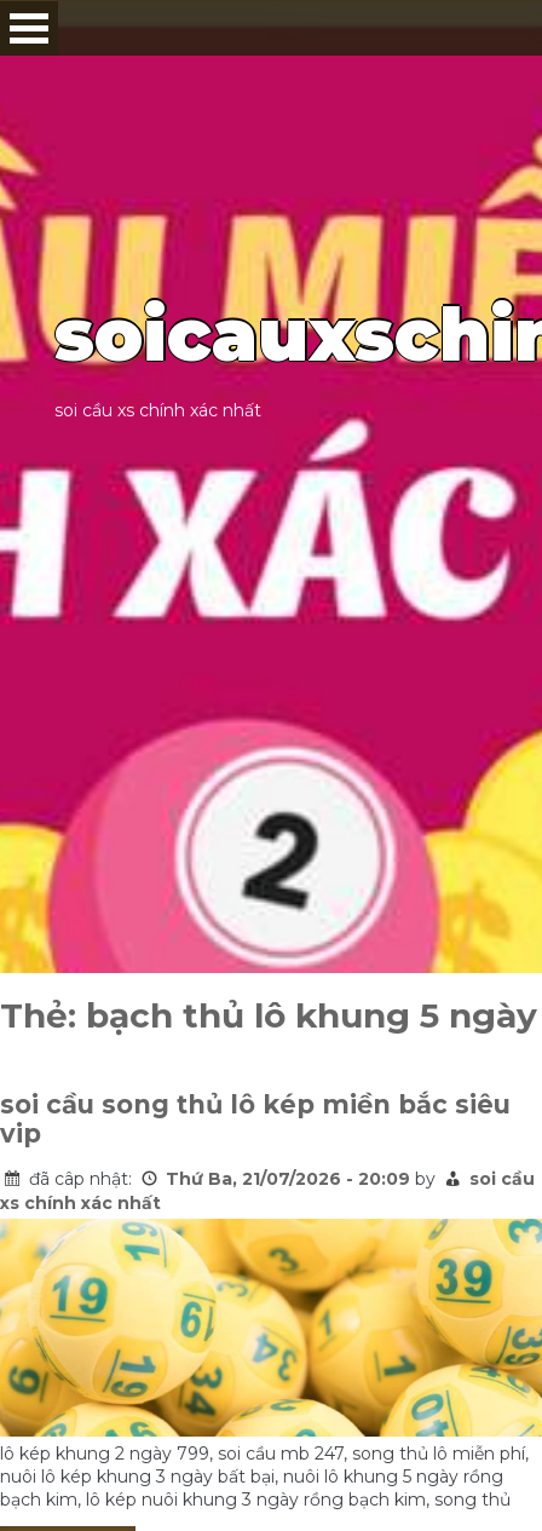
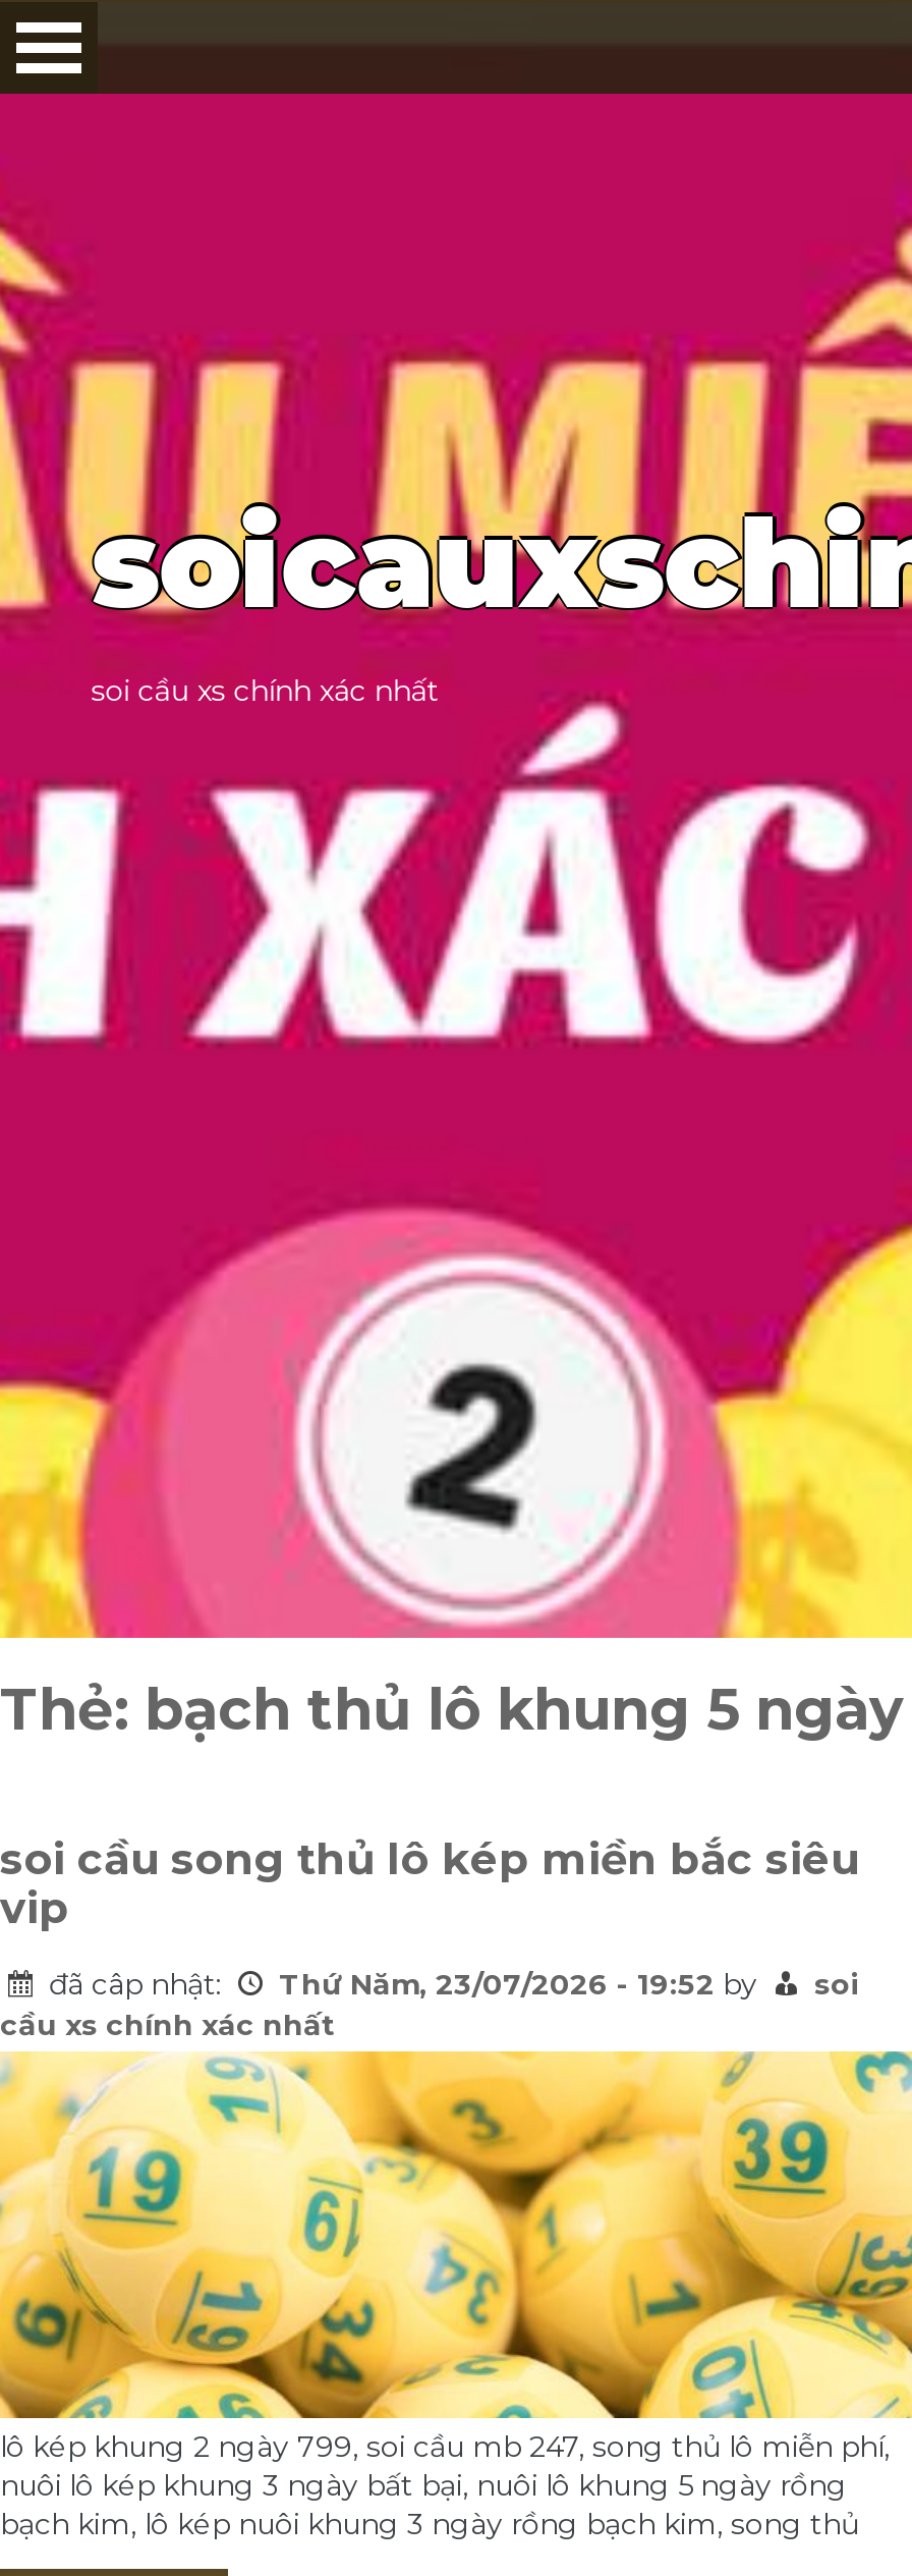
[0,1168,535,1214] Thứ Ba, 21/07/2026 - 20:09 by | soi cầu | xs chính xác nhất -> [0,1966,859,2044] Thứ Năm, 23/07/2026 - 19:52 by | soi | cầu xs chính xác nhất

